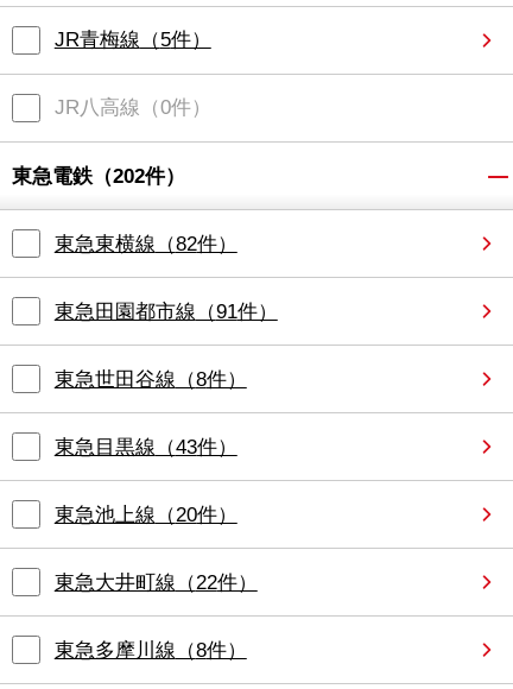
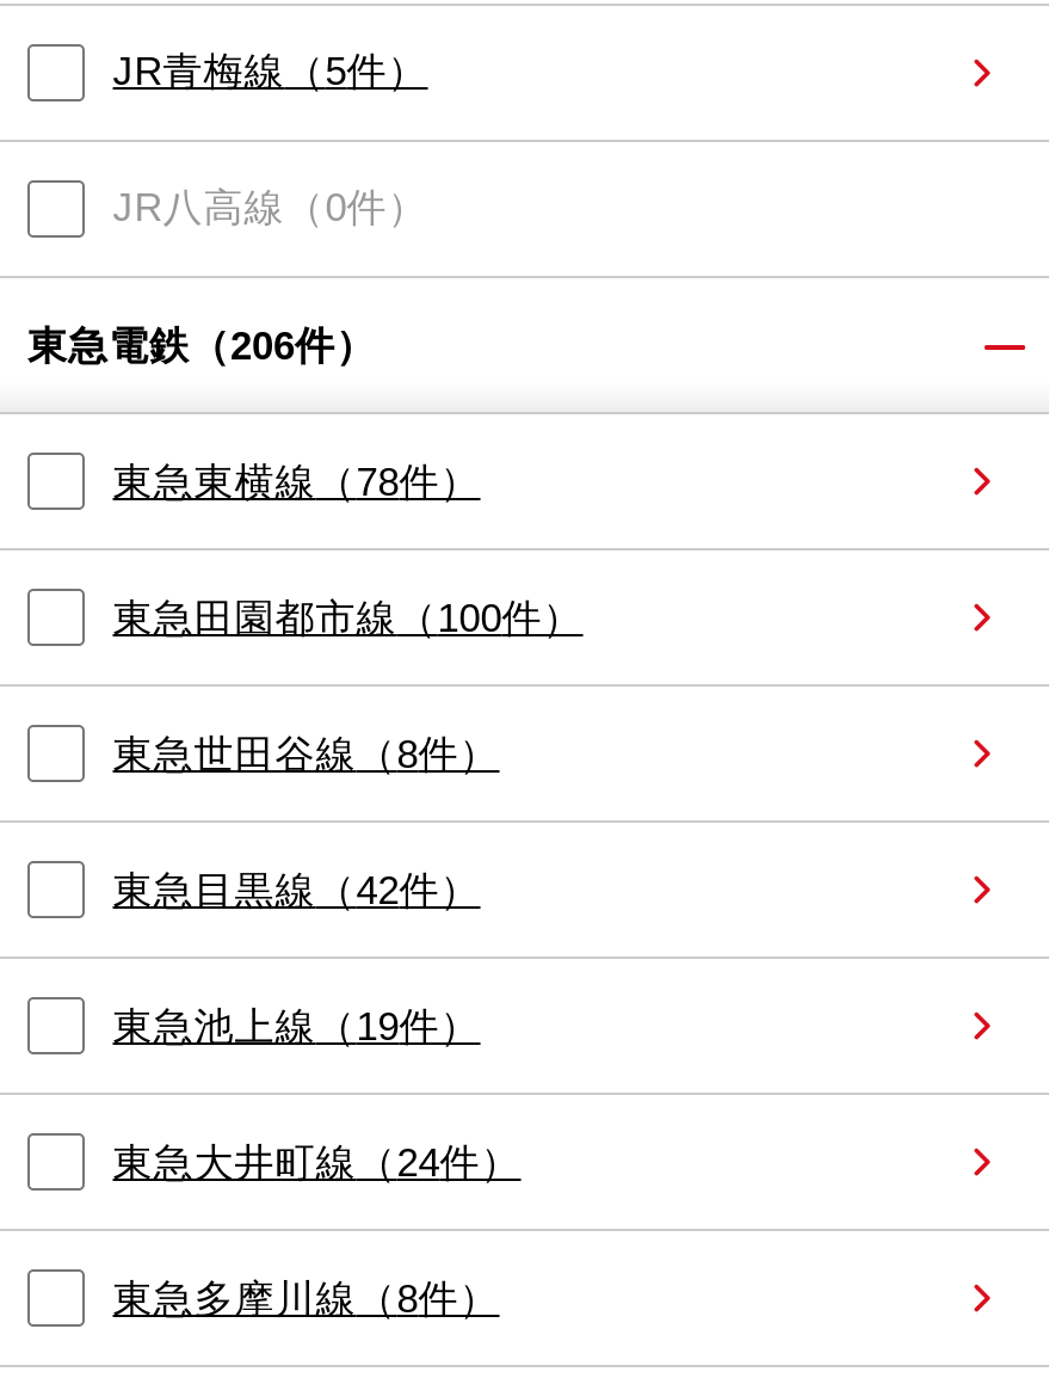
[12,165,185,187] 東急電鉄（202件） -> [27,322,376,368] 東急電鉄（206件）
[54,232,237,255] 東急東横線（82件） -> [113,459,480,504] 東急東横線（78件）
[54,300,278,323] 東急田園都市線（91件） -> [113,595,583,641] 東急田園都市線（100件）
[54,436,237,458] 東急目黒線（43件） -> [113,868,480,913] 東急目黒線（42件）
[54,503,237,526] 東急池上線（20件） -> [113,1004,480,1049] 東急池上線（19件）
[54,571,257,594] 東急大井町線（22件） -> [113,1140,521,1185] 東急大井町線（24件）

